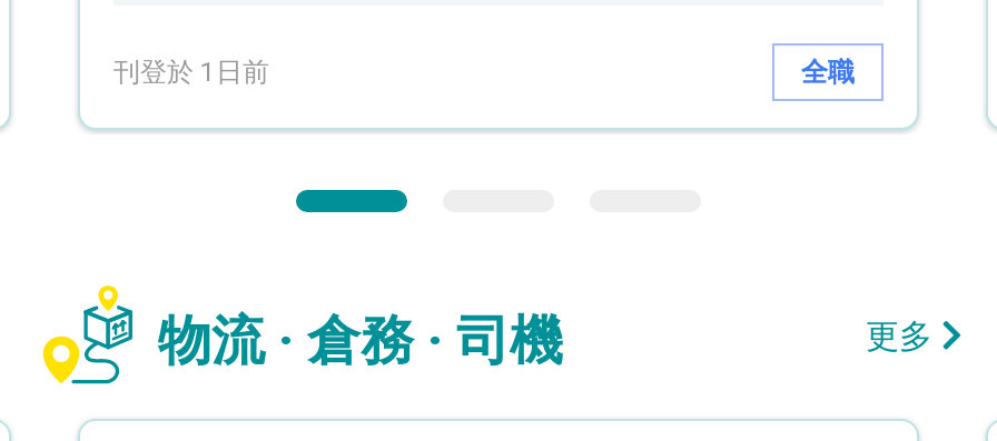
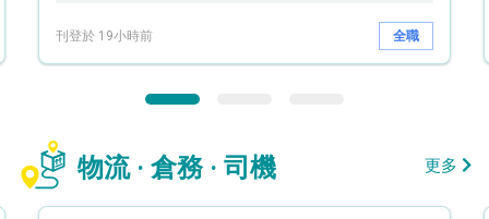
[113,56,269,87] 刊登於 1日前 -> [56,28,153,43] 刊登於 19小時前

